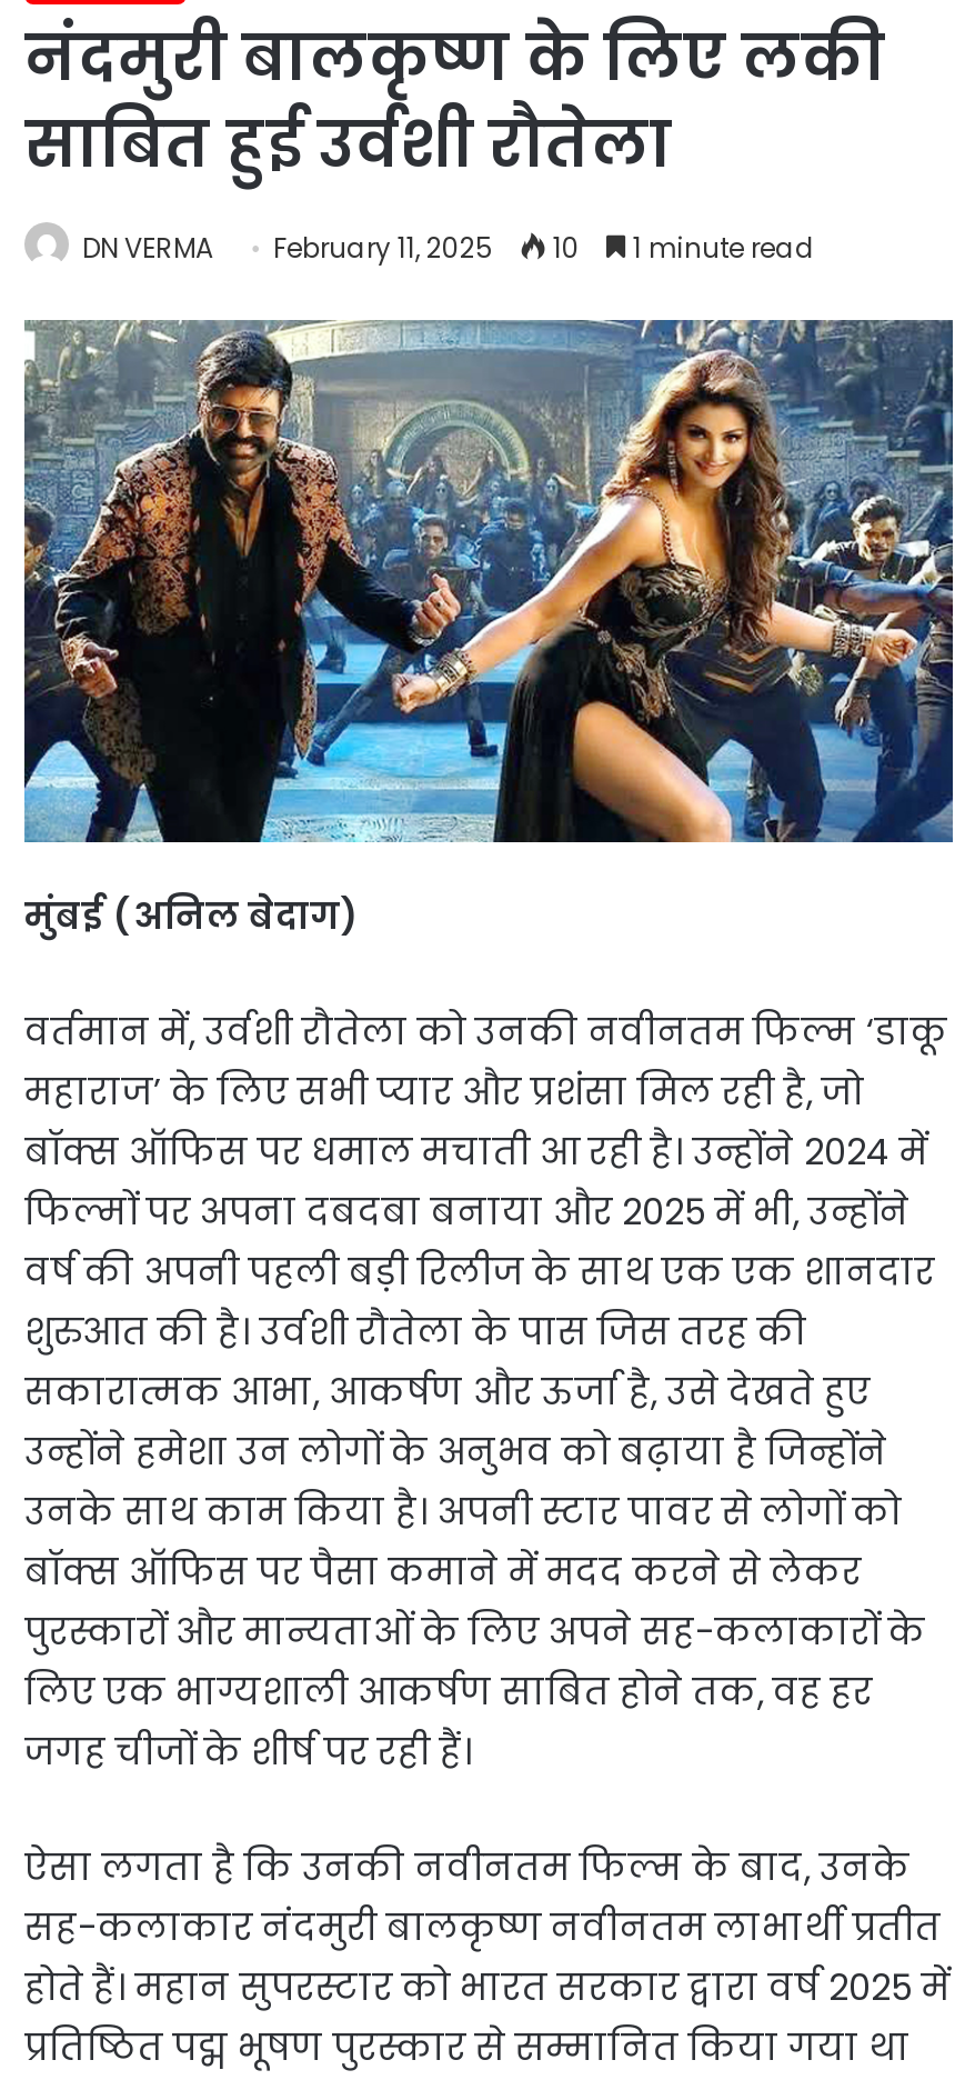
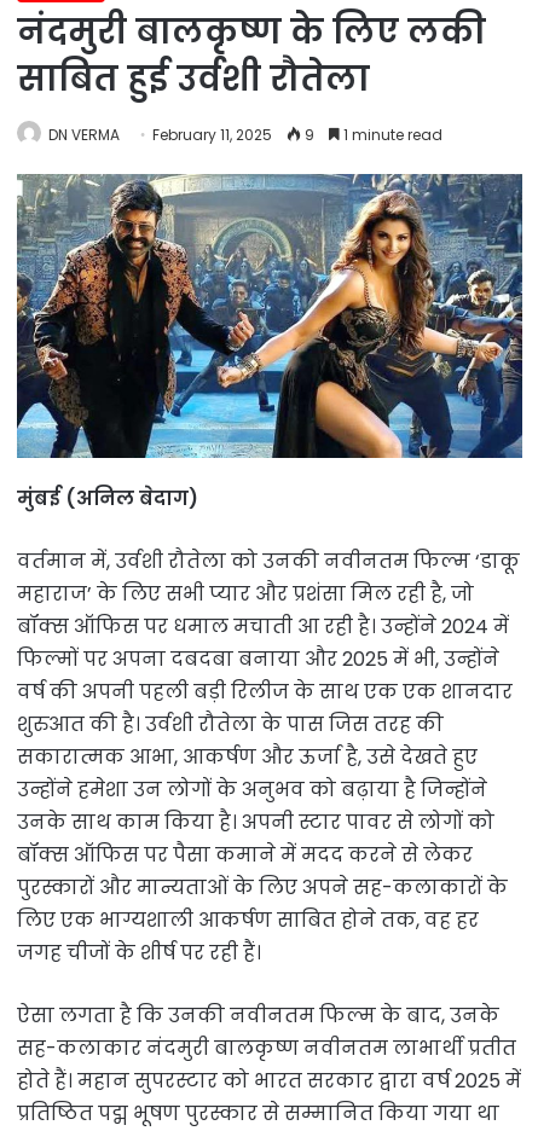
[82,229,815,267] DN VERMA February 11, 2025 10 1 minute read -> [48,125,442,145] DN VERMA February 11, 2025 9 1 minute read

